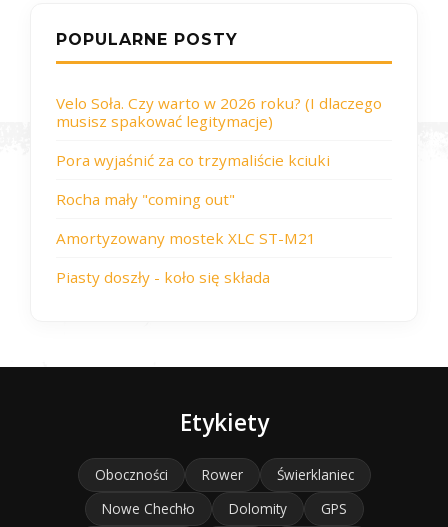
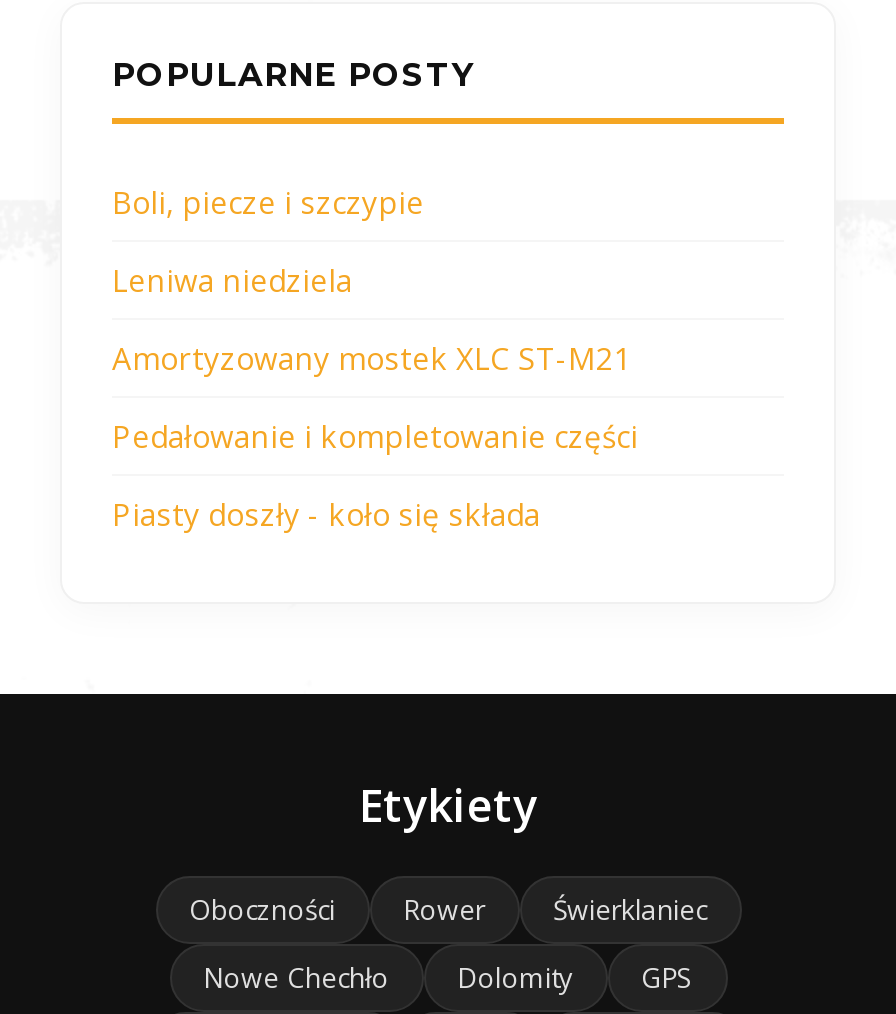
[56,93,382,209] Velo Soła. Czy warto w 2026 roku? (I dlaczego | musisz spakować legitymacje) | Pora wyjaśnić za co trzymaliście kciuki | Rocha mały "coming out" -> [112,182,424,300] Boli, piecze i szczypie | Leniwa niedziela
moved [56,228,316,248] -> [112,338,632,378]: Amortyzowany mostek XLC ST-M21
none -> [112,416,638,456] Pedałowanie i kompletowanie części

